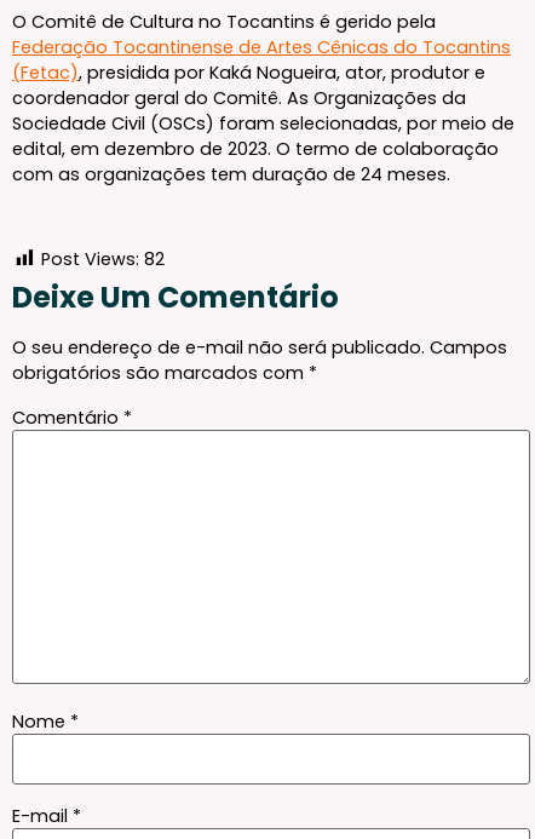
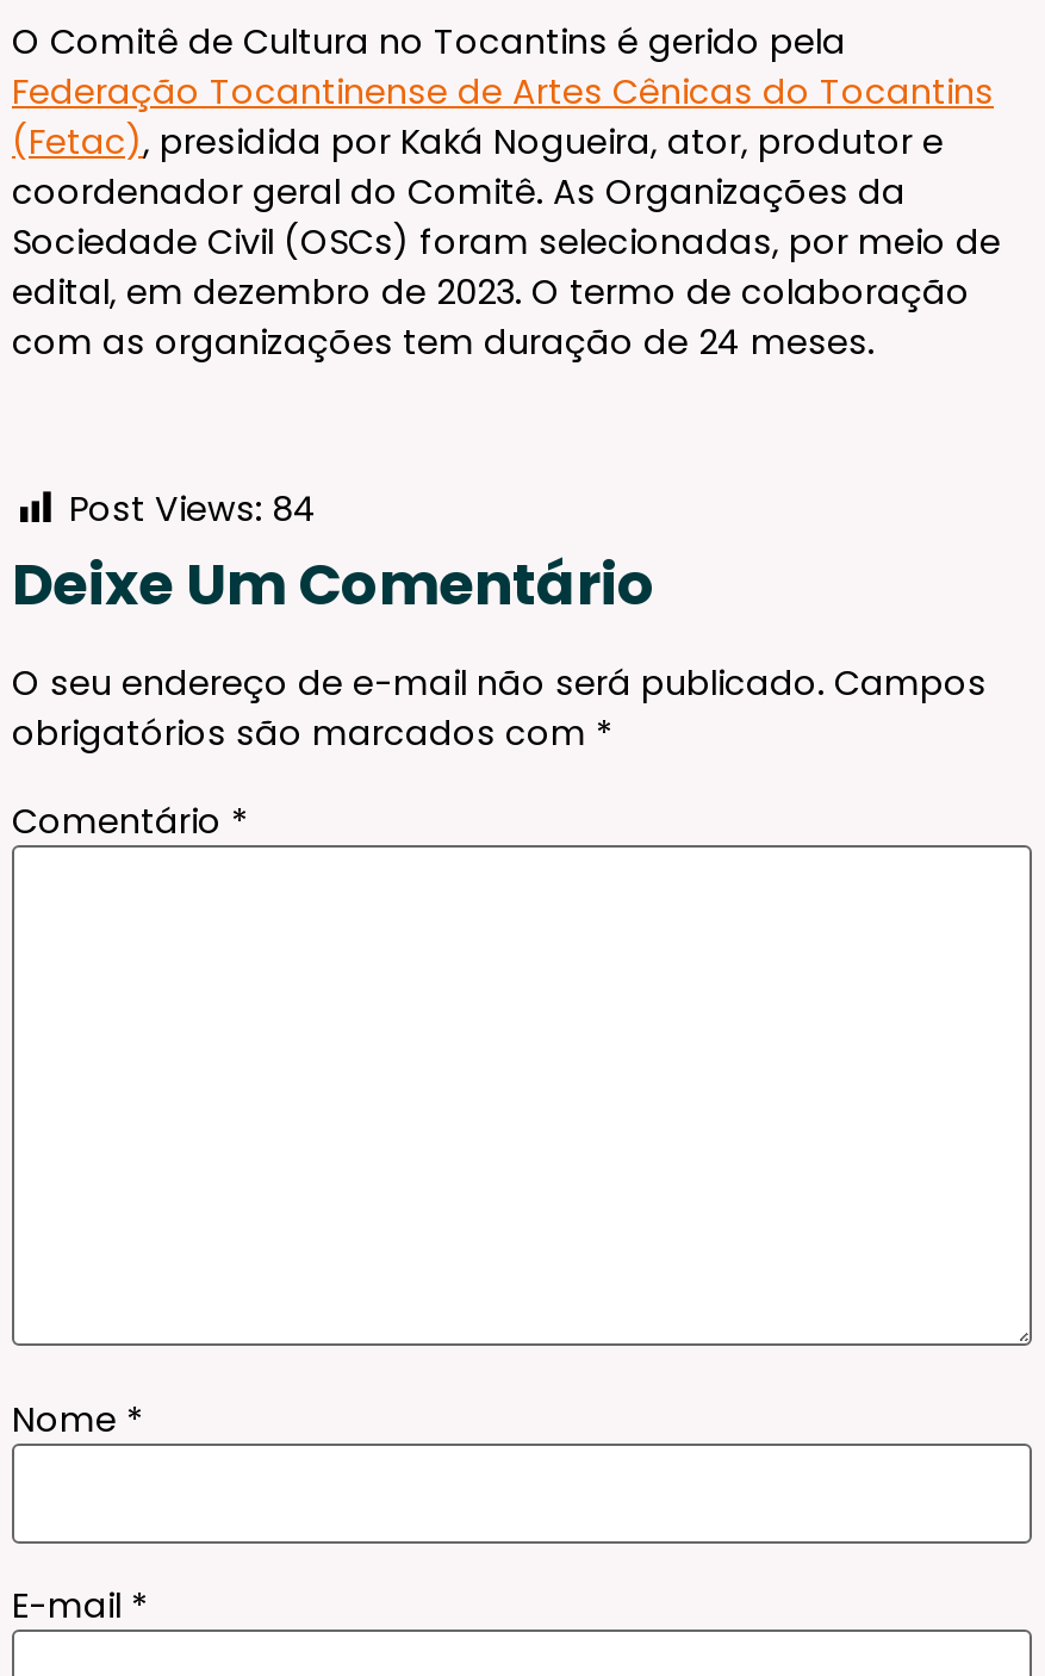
[41,247,165,272] Post Views: 82 -> [69,486,317,534] Post Views: 84

